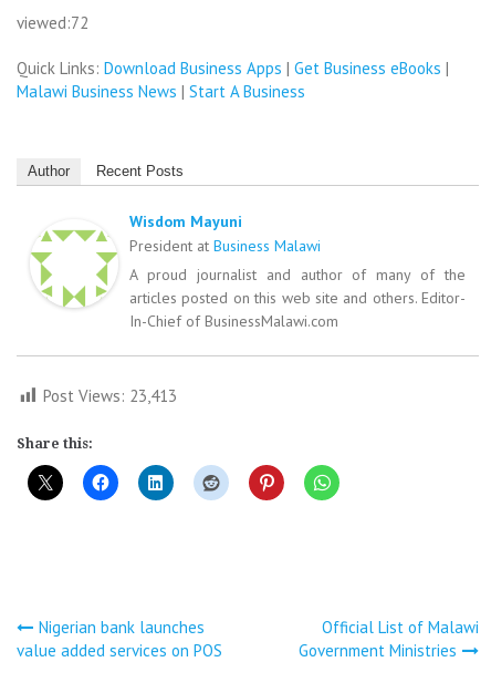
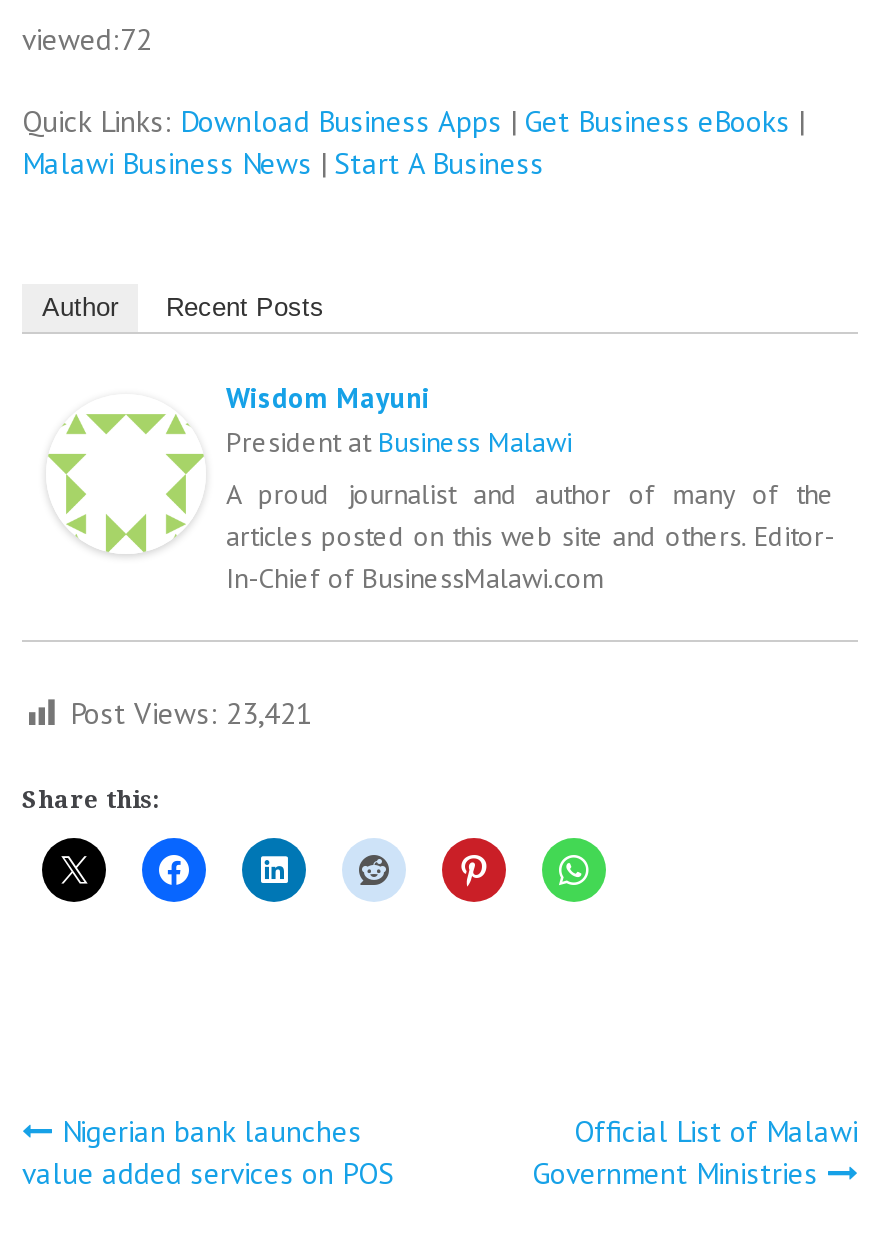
[43,385,177,406] Post Views: 23,413 -> [70,694,312,732] Post Views: 23,421

